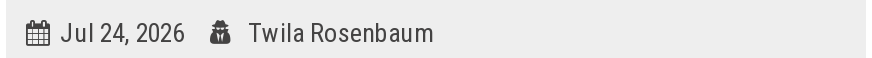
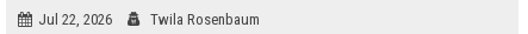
[60,18,432,48] Jul 24, 2026 Twila Rosenbaum -> [38,11,260,28] Jul 22, 2026 Twila Rosenbaum

